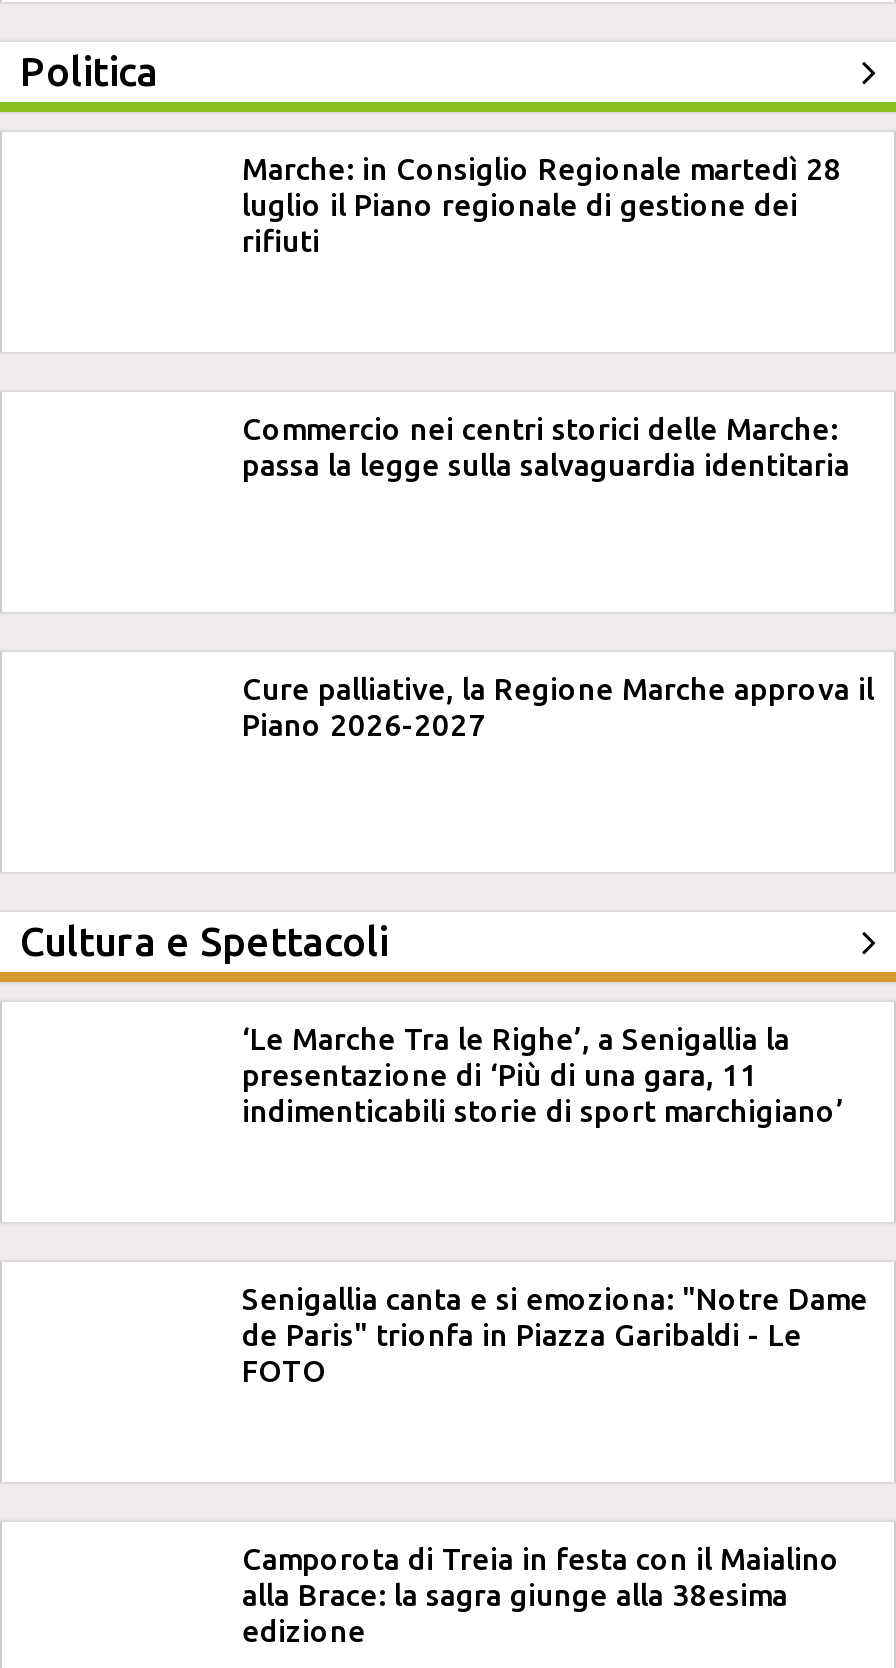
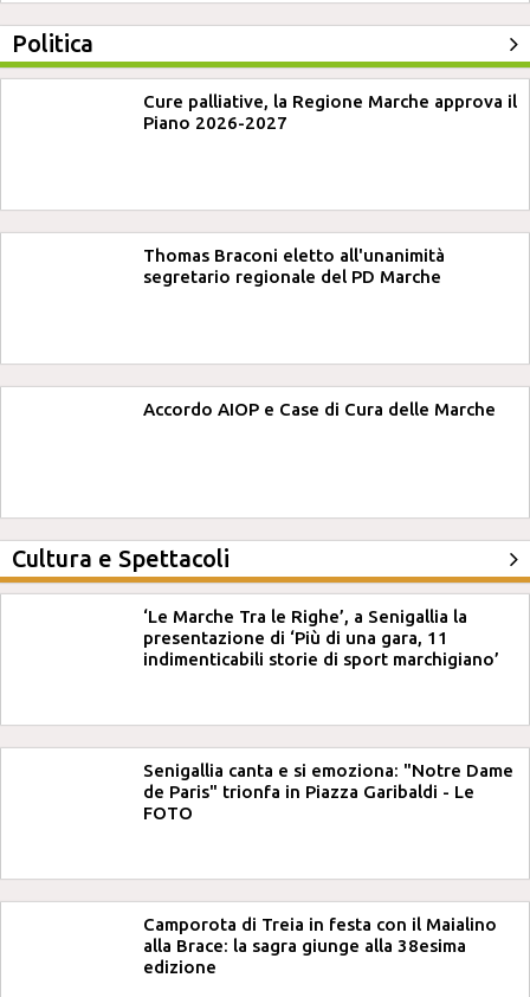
[242,152,842,258] Marche: in Consiglio Regionale martedì 28 | luglio il Piano regionale di gestione dei | rifiuti -> none
[242,412,850,482] Commercio nei centri storici delle Marche: | passa la legge sulla salvaguardia identitaria -> none
moved [242,672,874,742] -> [143,91,517,133]: Cure palliative, la Regione Marche approva il | Piano 2026-2027
none -> [143,245,445,287] Thomas Braconi eletto all'unanimità | segretario regionale del PD Marche
none -> [143,399,496,419] Accordo AIOP e Case di Cura delle Marche

